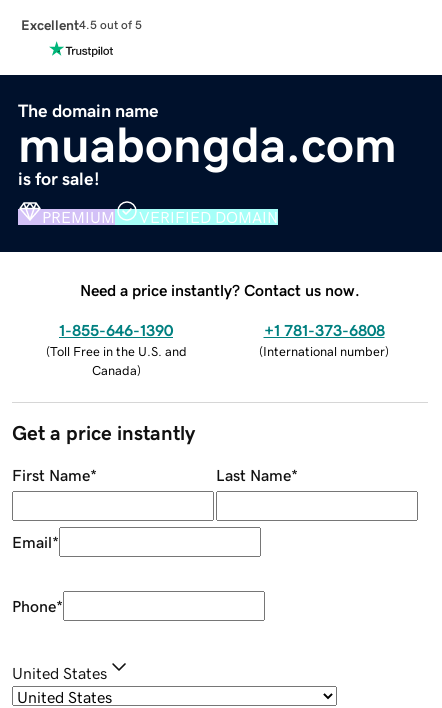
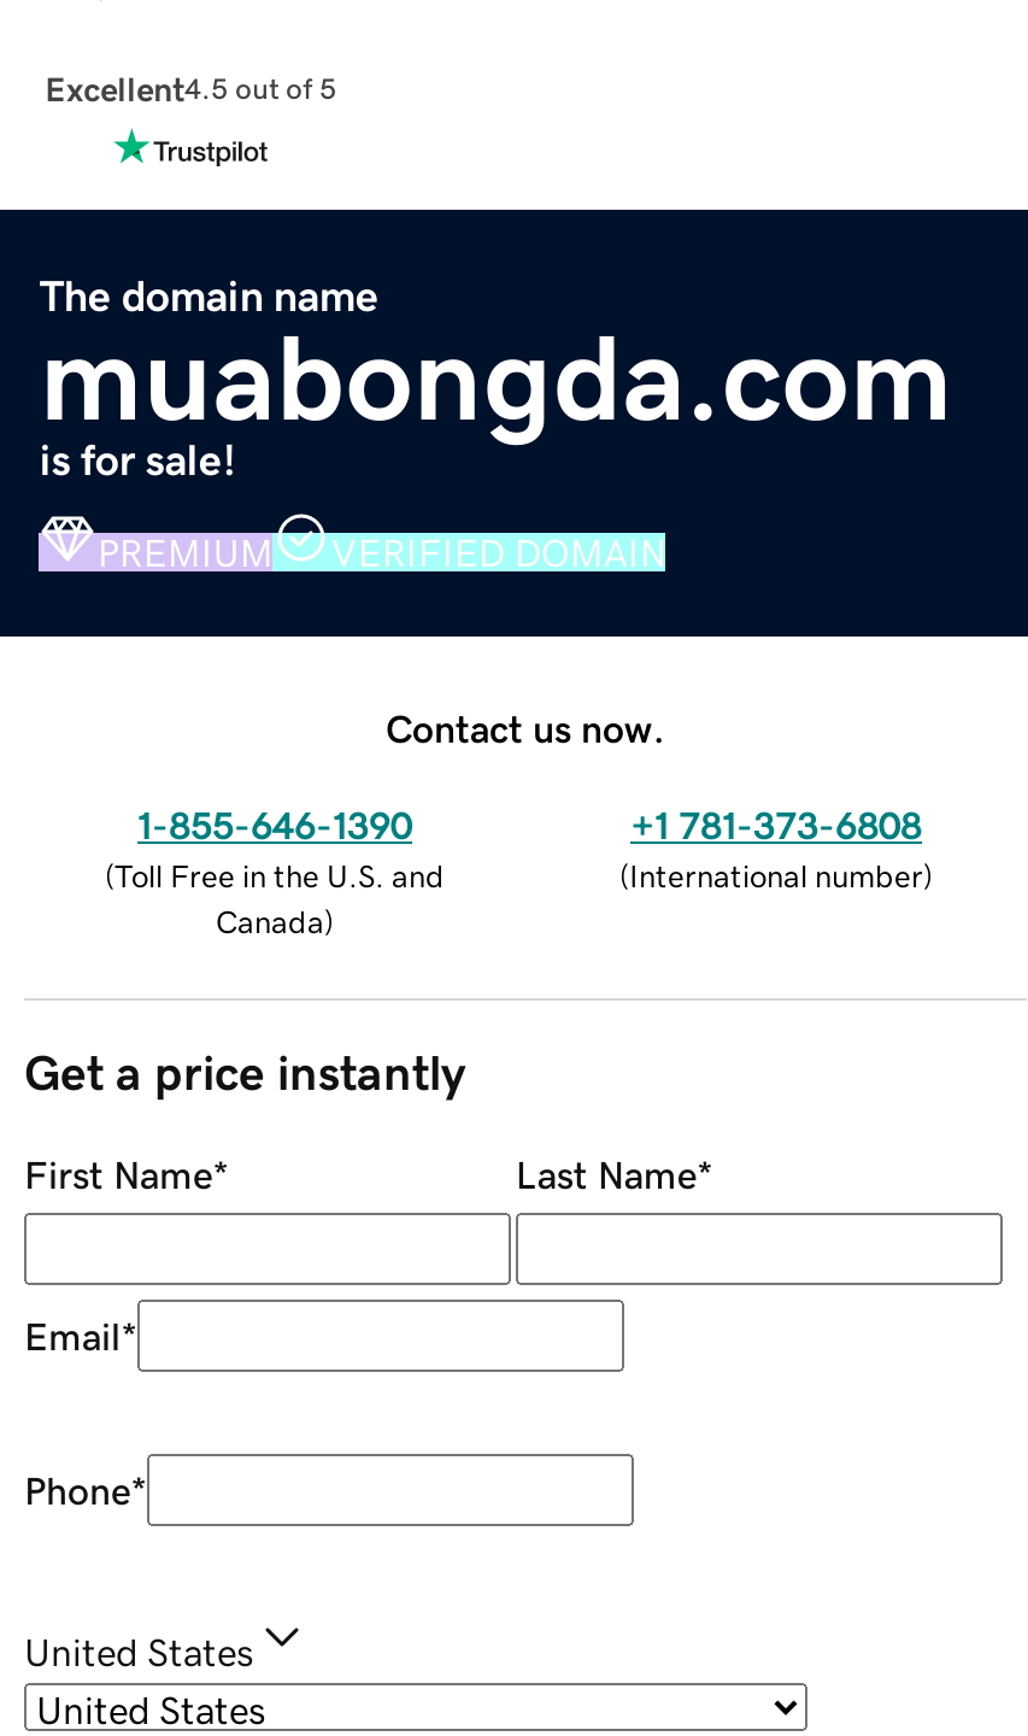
[80,282,360,298] Need a price instantly? Contact us now. -> [386,708,665,746] Contact us now.

